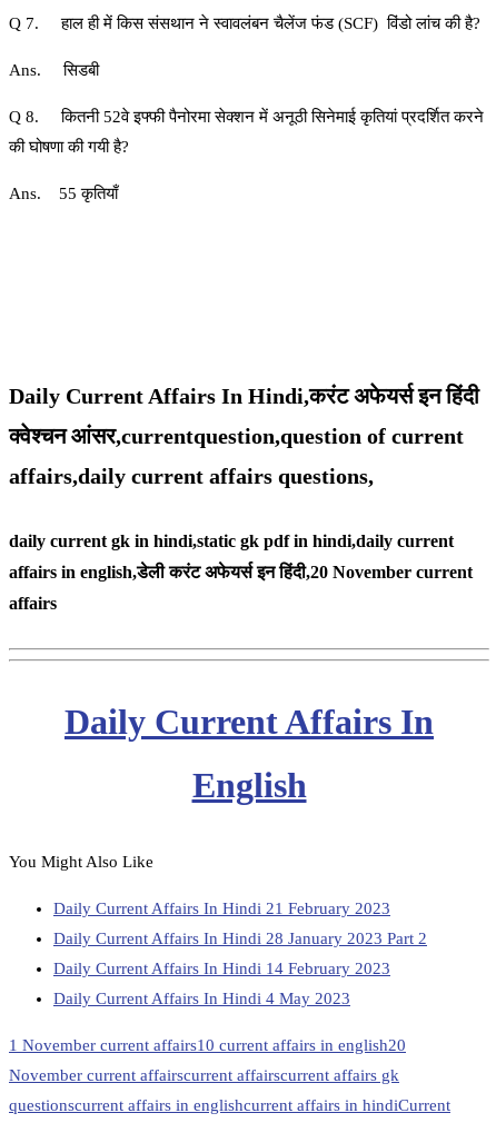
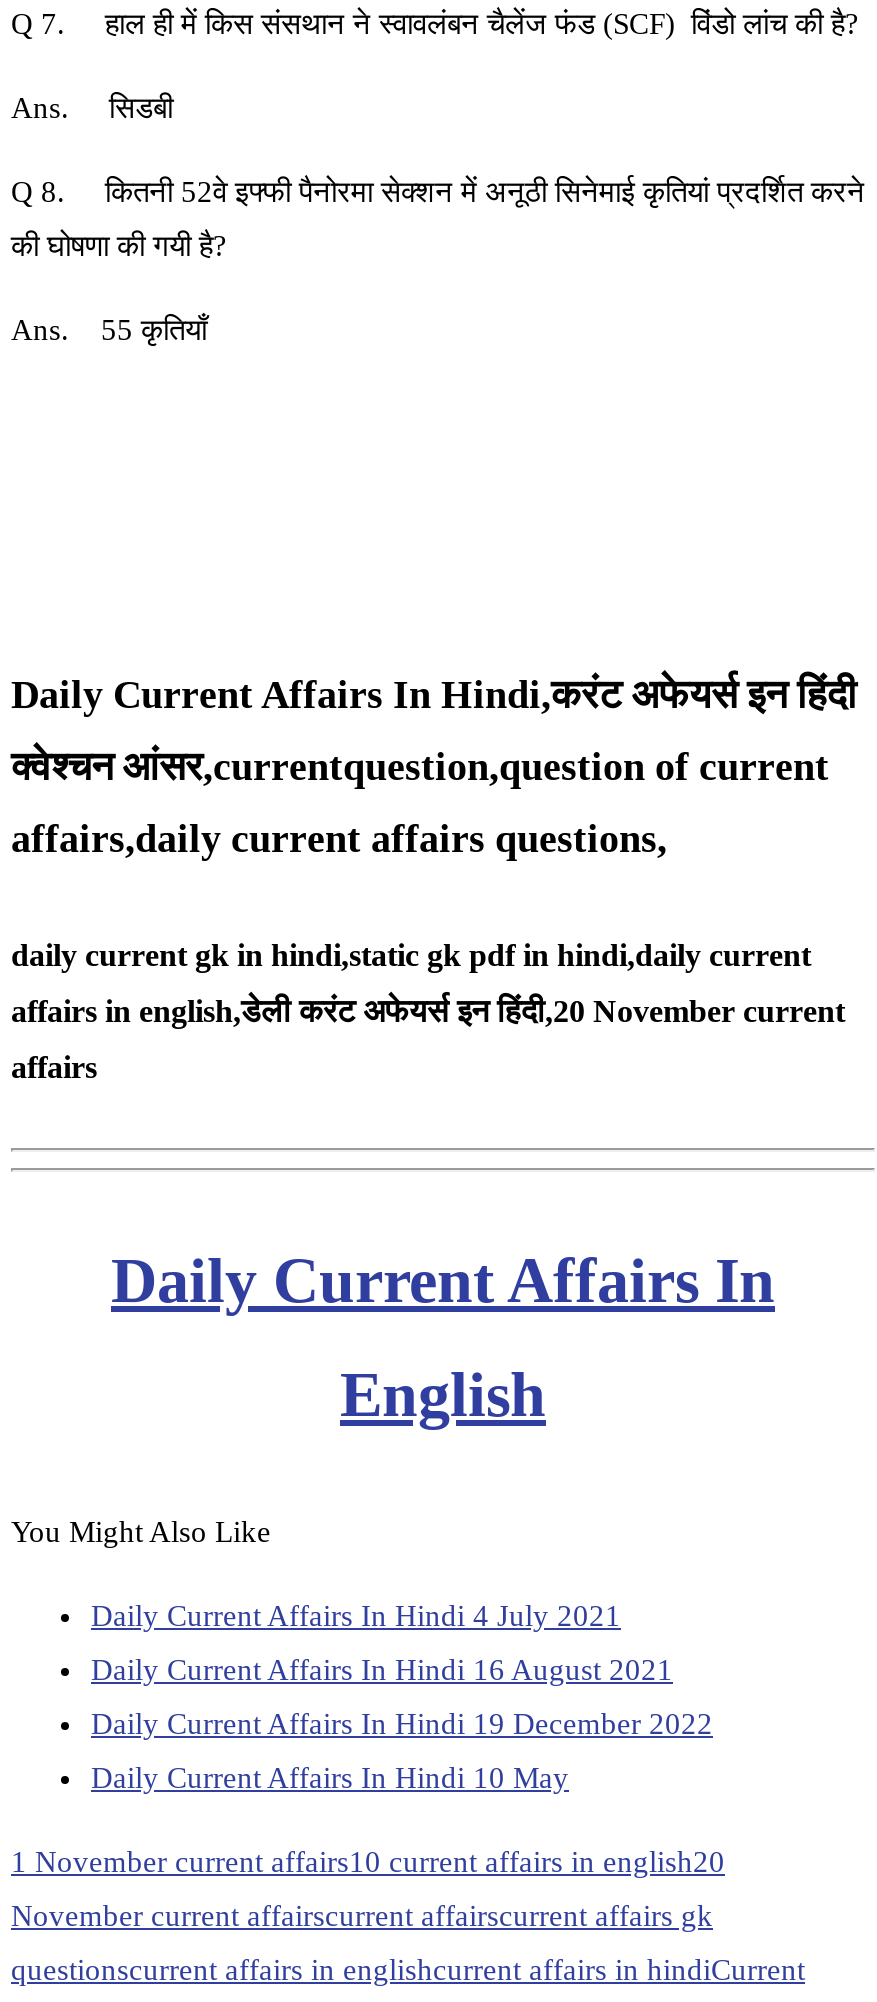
[53,900,390,917] Daily Current Affairs In Hindi 21 February 2023 -> [91,1600,621,1632] Daily Current Affairs In Hindi 4 July 2021
[53,930,427,947] Daily Current Affairs In Hindi 28 January 2023 Part 2 -> [91,1654,673,1686] Daily Current Affairs In Hindi 16 August 2021
[53,960,390,977] Daily Current Affairs In Hindi 14 February 2023 -> [91,1708,713,1740] Daily Current Affairs In Hindi 19 December 2022
[53,990,350,1007] Daily Current Affairs In Hindi 4 May 2023 -> [91,1762,569,1794] Daily Current Affairs In Hindi 10 May

